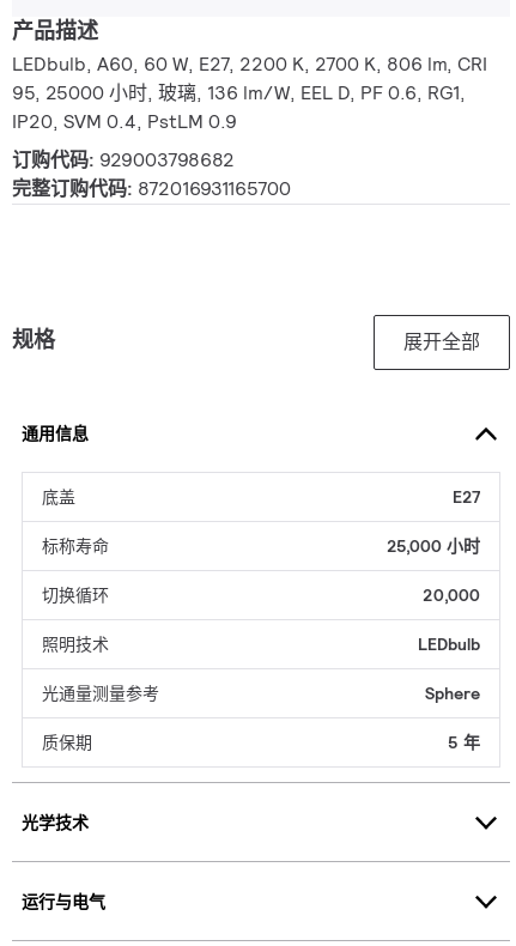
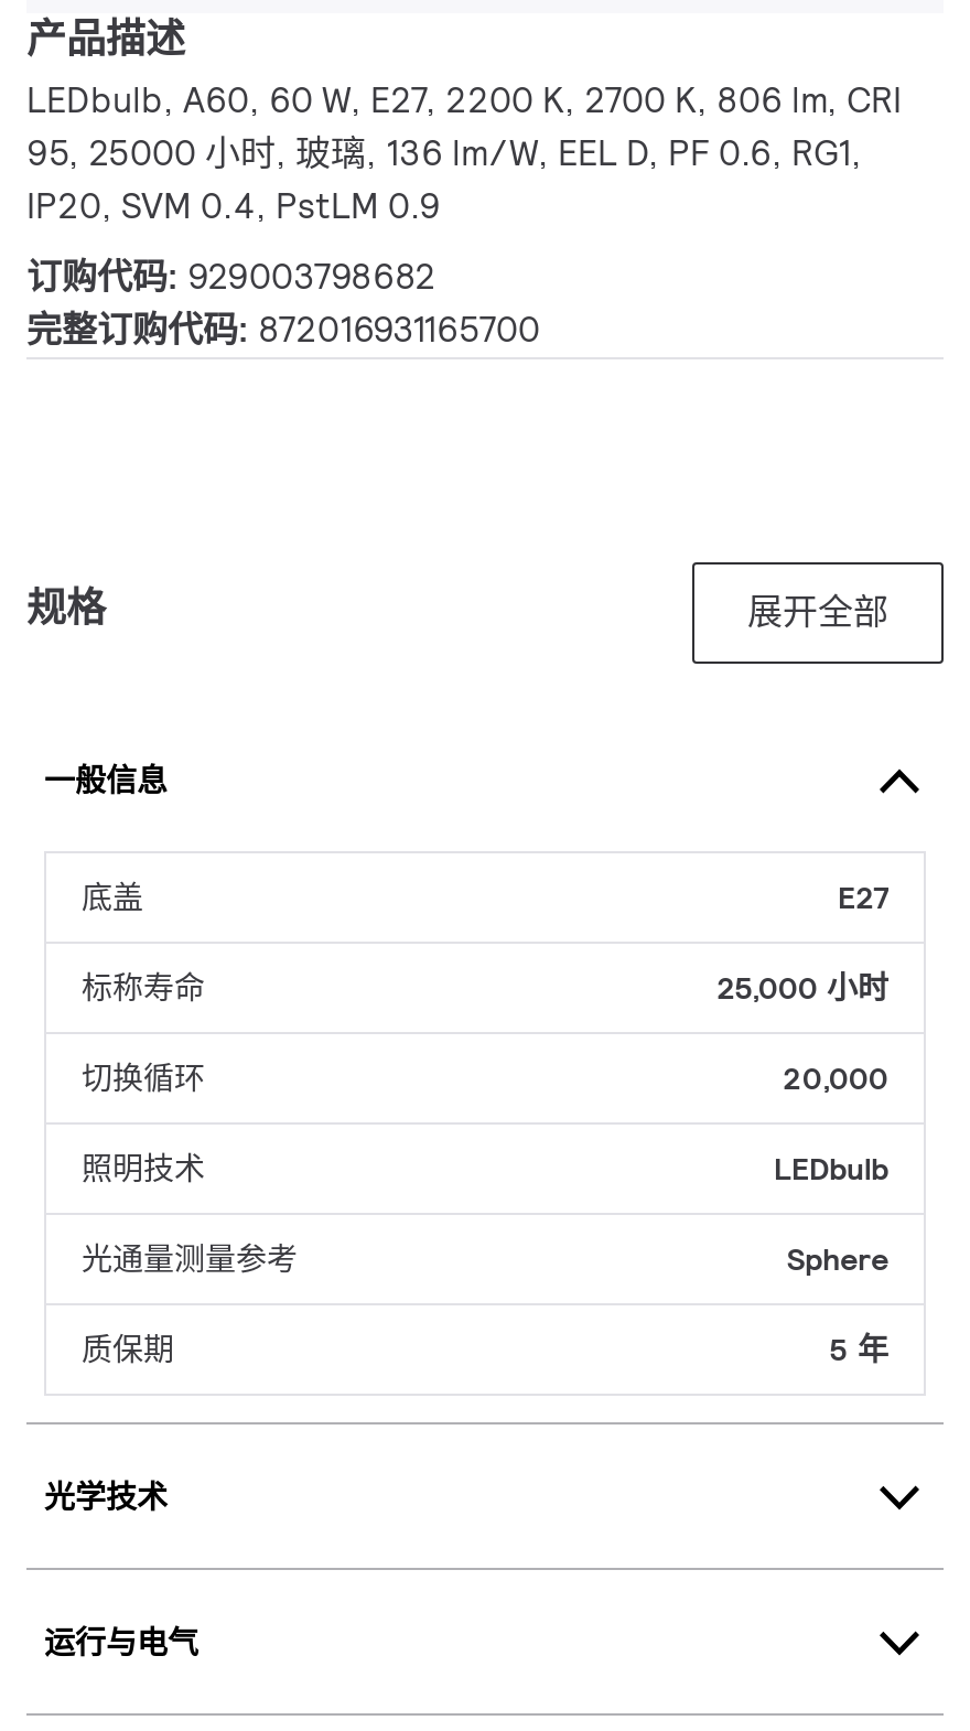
[22,422,89,444] 通用信息 -> [44,760,168,800] 一般信息

